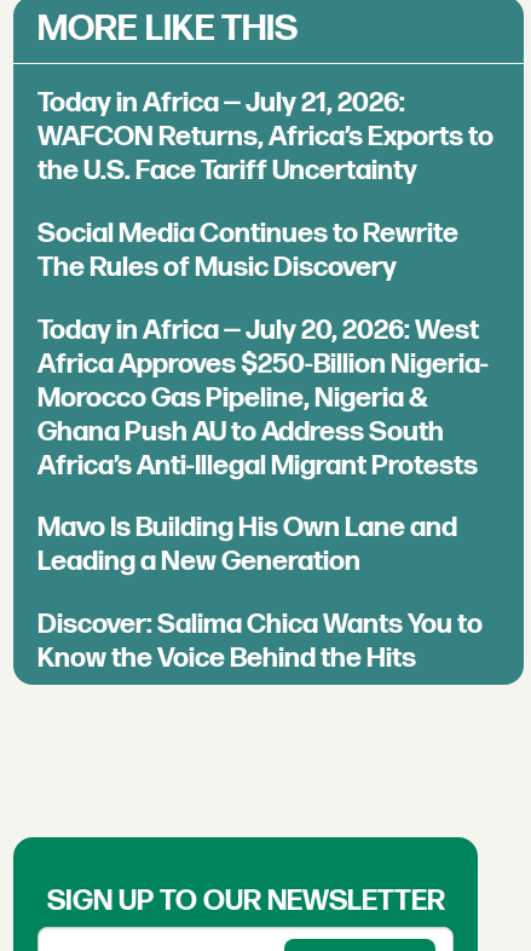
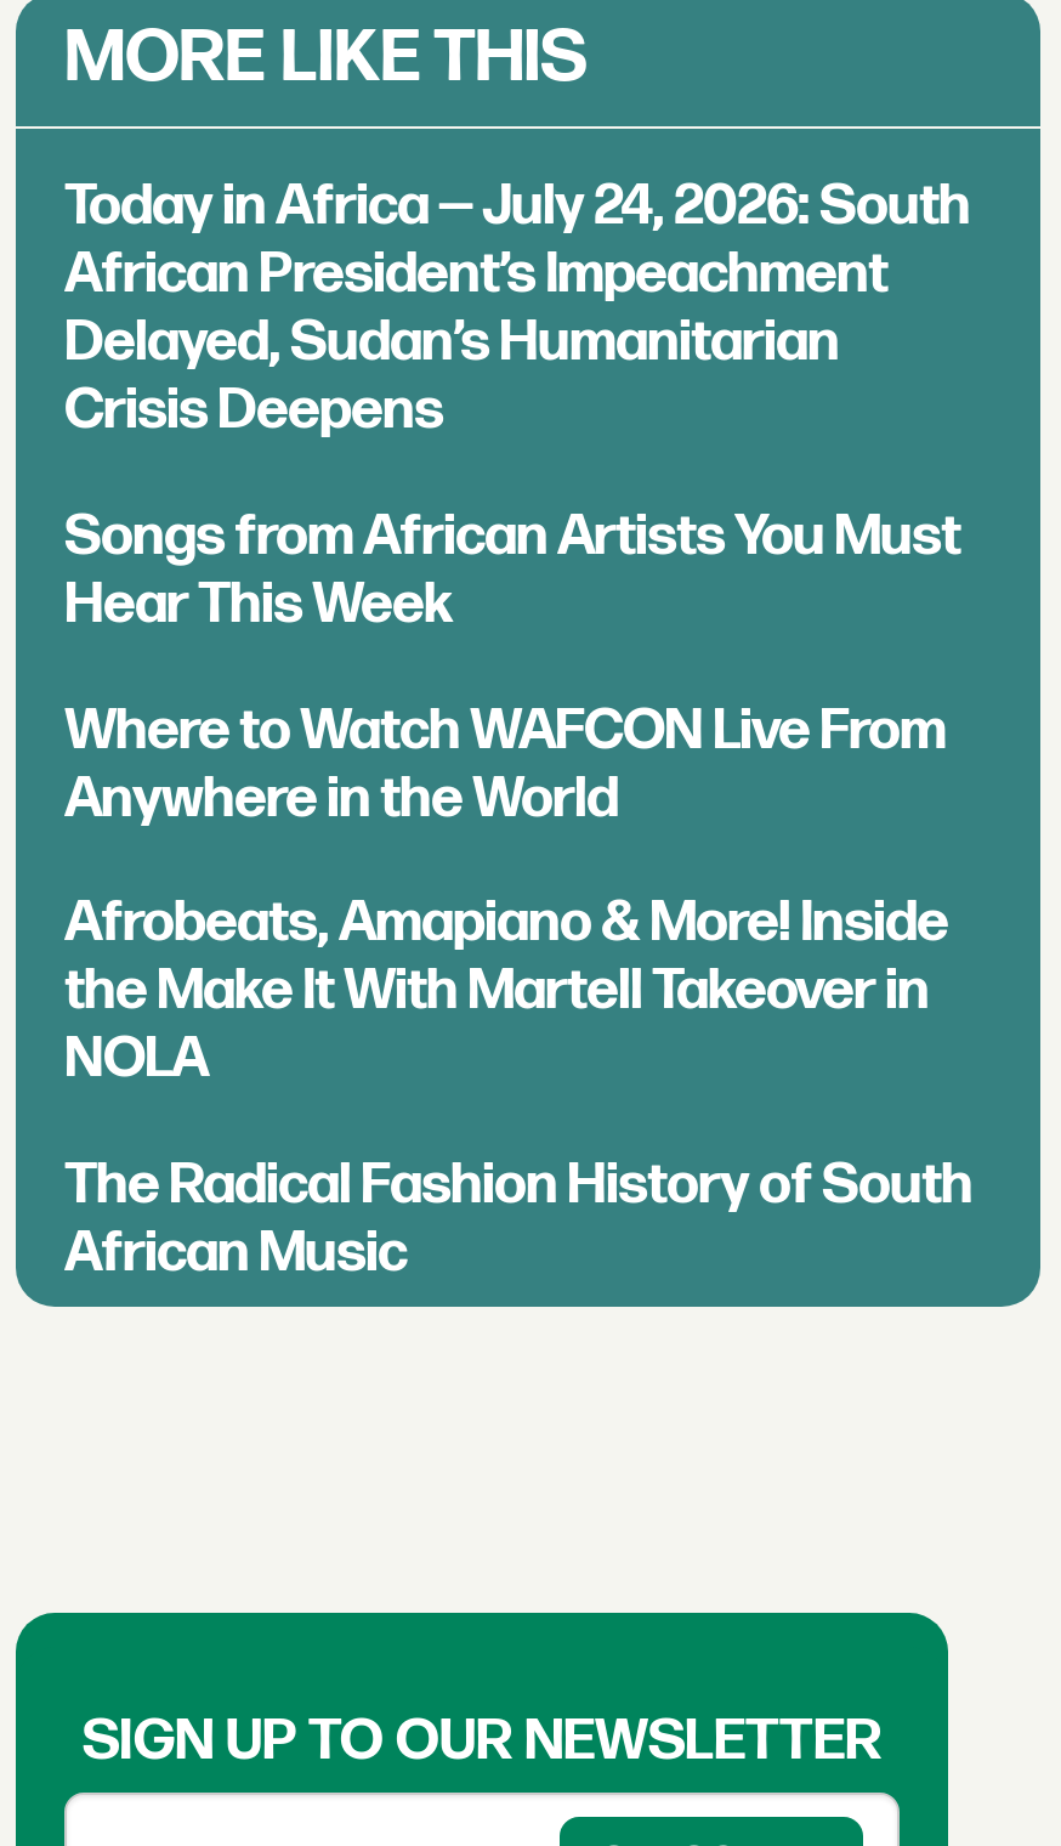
[38,86,494,187] Today in Africa — July 21, 2026: | WAFCON Returns, Africa’s Exports to | the U.S. Face Tariff Uncertainty -> [65,172,970,444] Today in Africa — July 24, 2026: South | African President’s Impeachment | Delayed, Sudan’s Humanitarian | Crisis Deepens
[38,216,459,284] Social Media Continues to Rewrite | The Rules of Music Discovery -> [65,502,961,638] Songs from African Artists You Must | Hear This Week
[38,313,489,482] Today in Africa — July 20, 2026: West | Africa Approves $250-Billion Nigeria- | Morocco Gas Pipeline, Nigeria & | Ghana Push AU to Address South | Africa’s Anti-Illegal Migrant Protests -> [65,696,946,832] Where to Watch WAFCON Live From | Anywhere in the World
[38,511,457,579] Mavo Is Building His Own Lane and | Leading a New Generation -> [65,890,949,1094] Afrobeats, Amapiano & More! Inside | the Make It With Martell Takeover in | NOLA
[38,608,483,676] Discover: Salima Chica Wants You to | Know the Voice Behind the Hits -> [65,1152,973,1288] The Radical Fashion History of South | African Music

